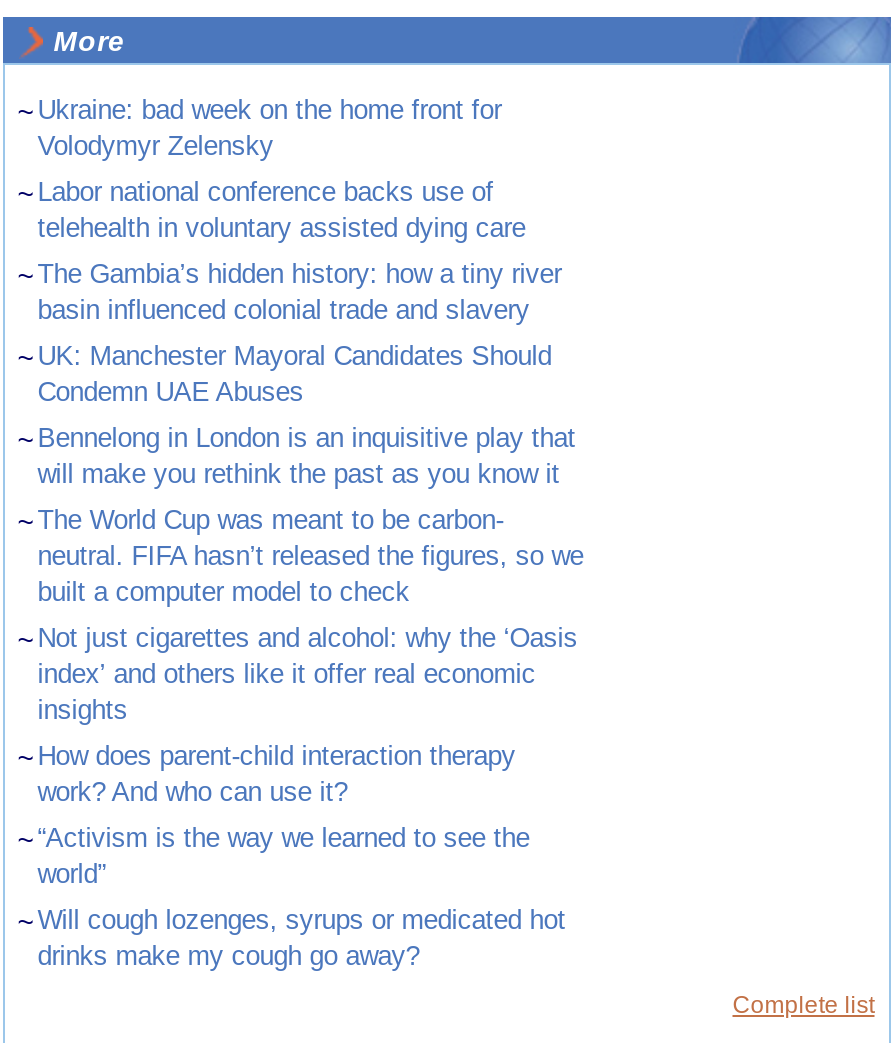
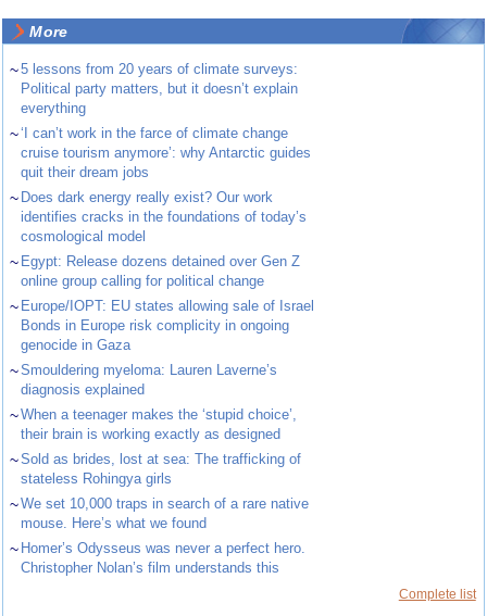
[17,96,501,162] ~ Ukraine: bad week on the home front for | Volodymyr Zelensky -> [10,61,298,117] ~ 5 lessons from 20 years of climate surveys: | Political party matters, but it doesn’t explain | everything
[17,178,525,244] ~ Labor national conference backs use of | telehealth in voluntary assisted dying care -> [10,125,311,181] ~ ‘I can’t work in the farce of climate change | cruise tourism anymore’: why Antarctic guides | quit their dream jobs
[17,260,561,326] ~ The Gambia’s hidden history: how a tiny river | basin influenced colonial trade and slavery -> [10,190,307,245] ~ Does dark energy really exist? Our work | identifies cracks in the foundations of today’s | cosmological model
[17,342,551,408] ~ UK: Manchester Mayoral Candidates Should | Condemn UAE Abuses -> [10,254,300,290] ~ Egypt: Release dozens detained over Gen Z | online group calling for political change
[17,424,575,490] ~ Bennelong in London is an inquisitive play that | will make you rethink the past as you know it -> [10,298,314,354] ~ Europe/IOPT: EU states allowing sale of Israel | Bonds in Europe risk complicity in ongoing | genocide in Gaza
[17,506,583,608] ~ The World Cup was meant to be carbon- | neutral. FIFA hasn’t released the figures, so we | built a computer model to check -> [10,362,277,398] ~ Smouldering myeloma: Lauren Laverne’s | diagnosis explained
[17,624,577,726] ~ Not just cigarettes and alcohol: why the ‘Oasis | index’ and others like it offer real economic | insights -> [10,407,297,443] ~ When a teenager makes the ‘stupid choice’, | their brain is working exactly as designed
[17,742,515,808] ~ How does parent-child interaction therapy | work? And who can use it? -> [10,451,301,487] ~ Sold as brides, lost at sea: The trafficking of | stateless Rohingya girls
[17,824,529,890] ~ “Activism is the way we learned to see the | world” -> [10,496,309,532] ~ We set 10,000 traps in search of a rare native | mouse. Here’s what we found
[17,906,565,972] ~ Will cough lozenges, syrups or medicated hot | drinks make my cough go away? -> [10,540,306,576] ~ Homer’s Odysseus was never a perfect hero. | Christopher Nolan’s film understands this

